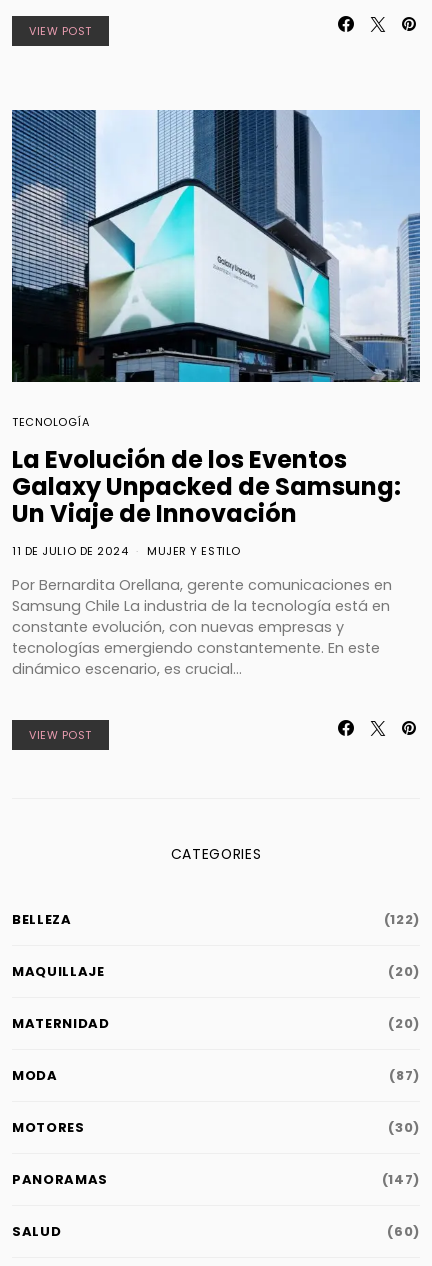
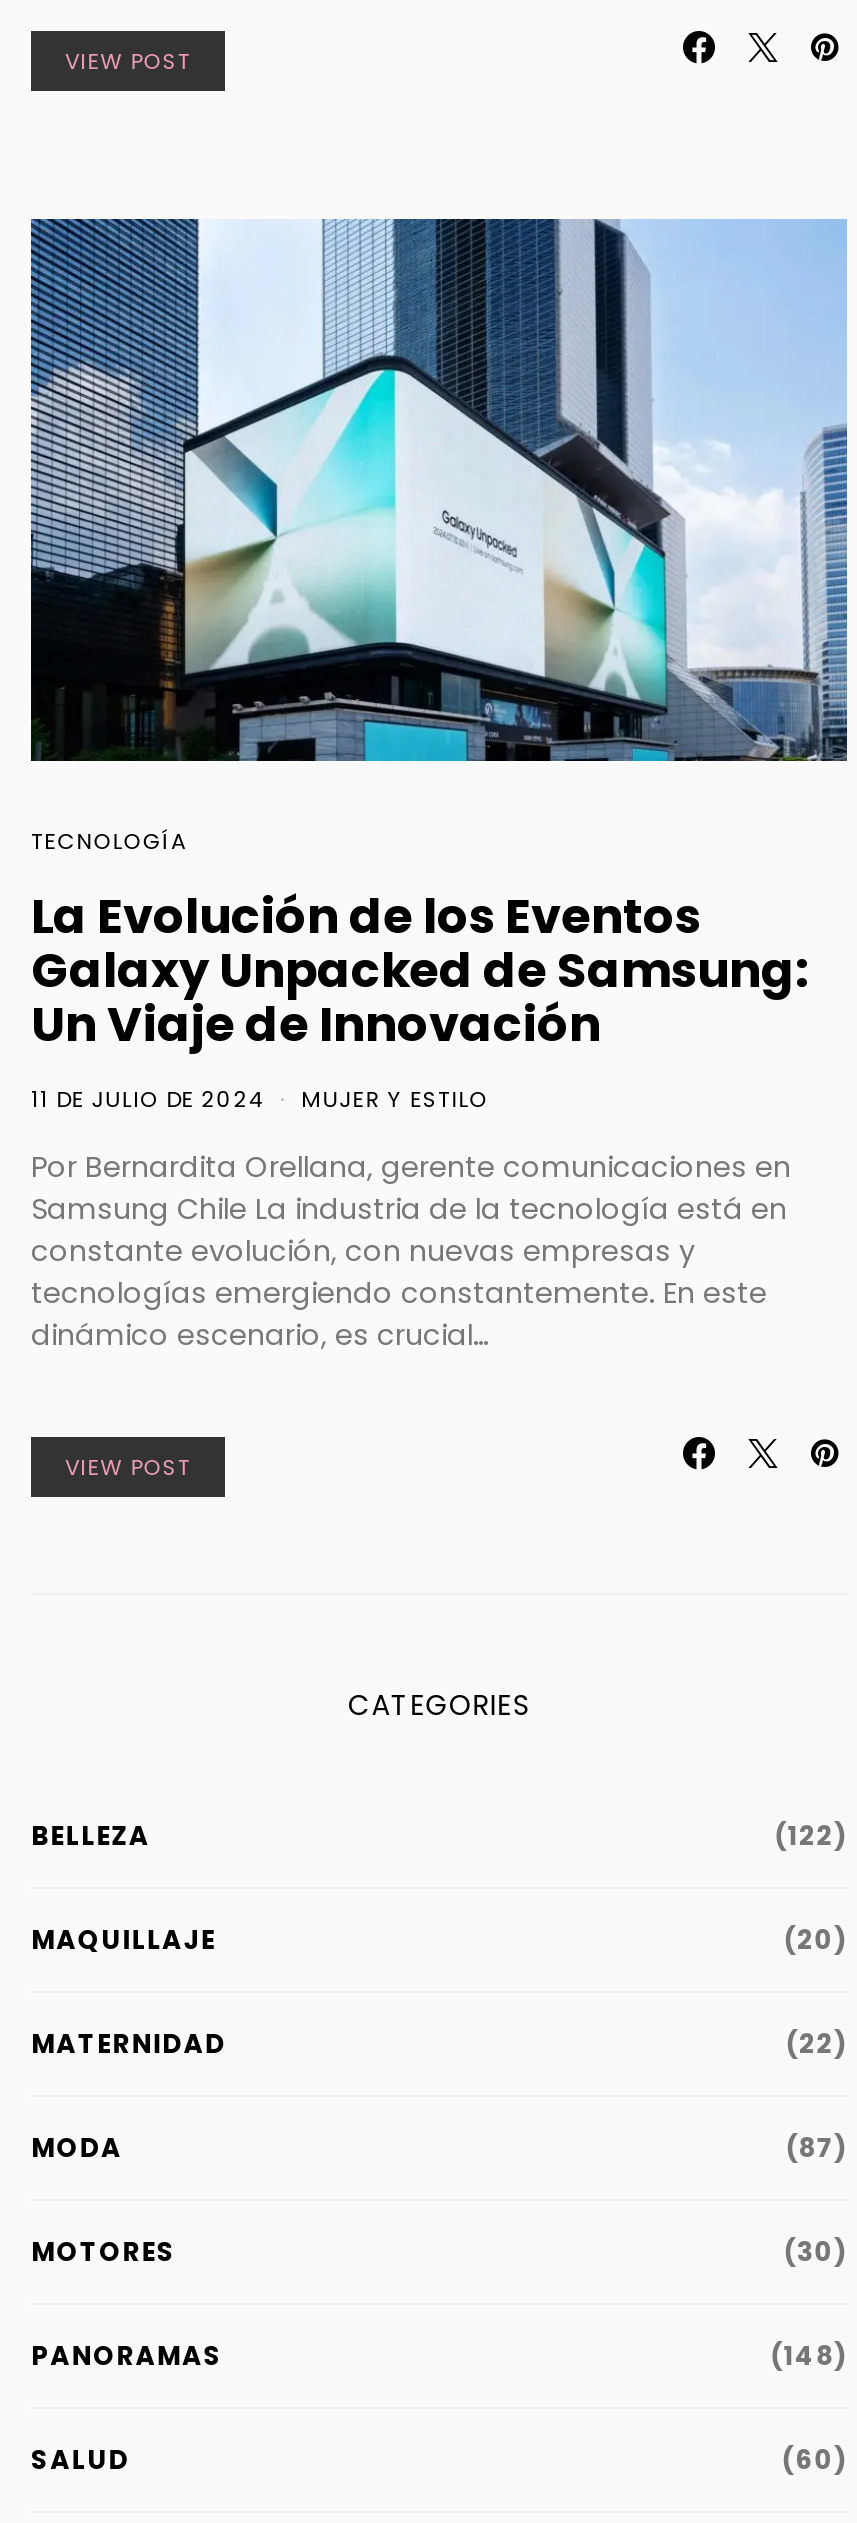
[388,1014,420,1033] (20) -> [786,2026,847,2064] (22)
[382,1170,420,1189] (147) -> [771,2338,847,2376] (148)

